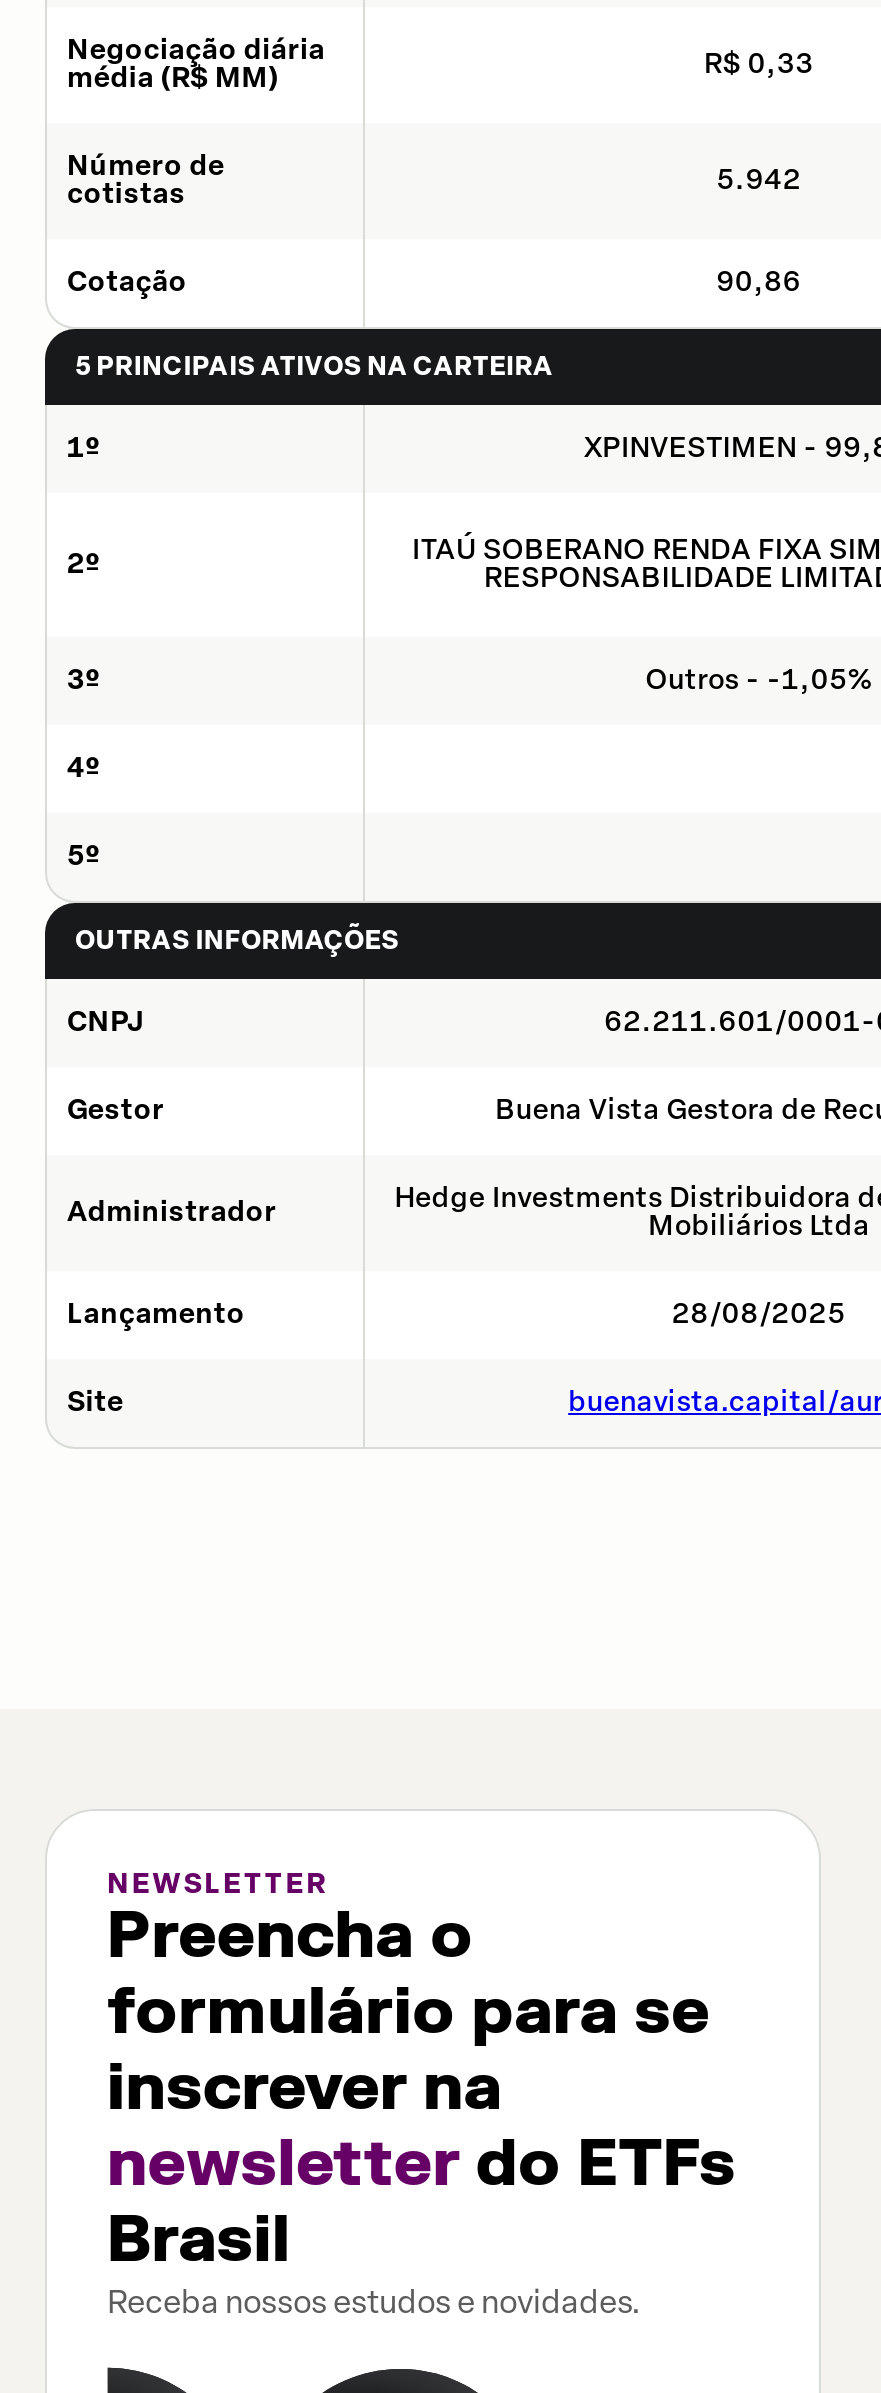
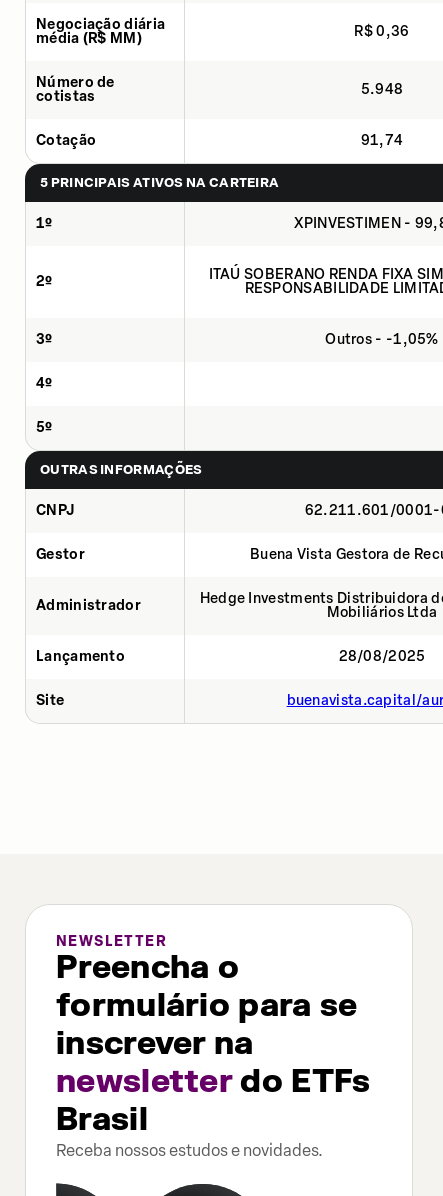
[704,46,814,80] R$ 0,33 -> [354,22,409,39] R$ 0,36
[717,162,801,196] 5.942 -> [361,80,403,97] 5.948
[717,264,801,298] 90,86 -> [361,131,403,148] 91,74

